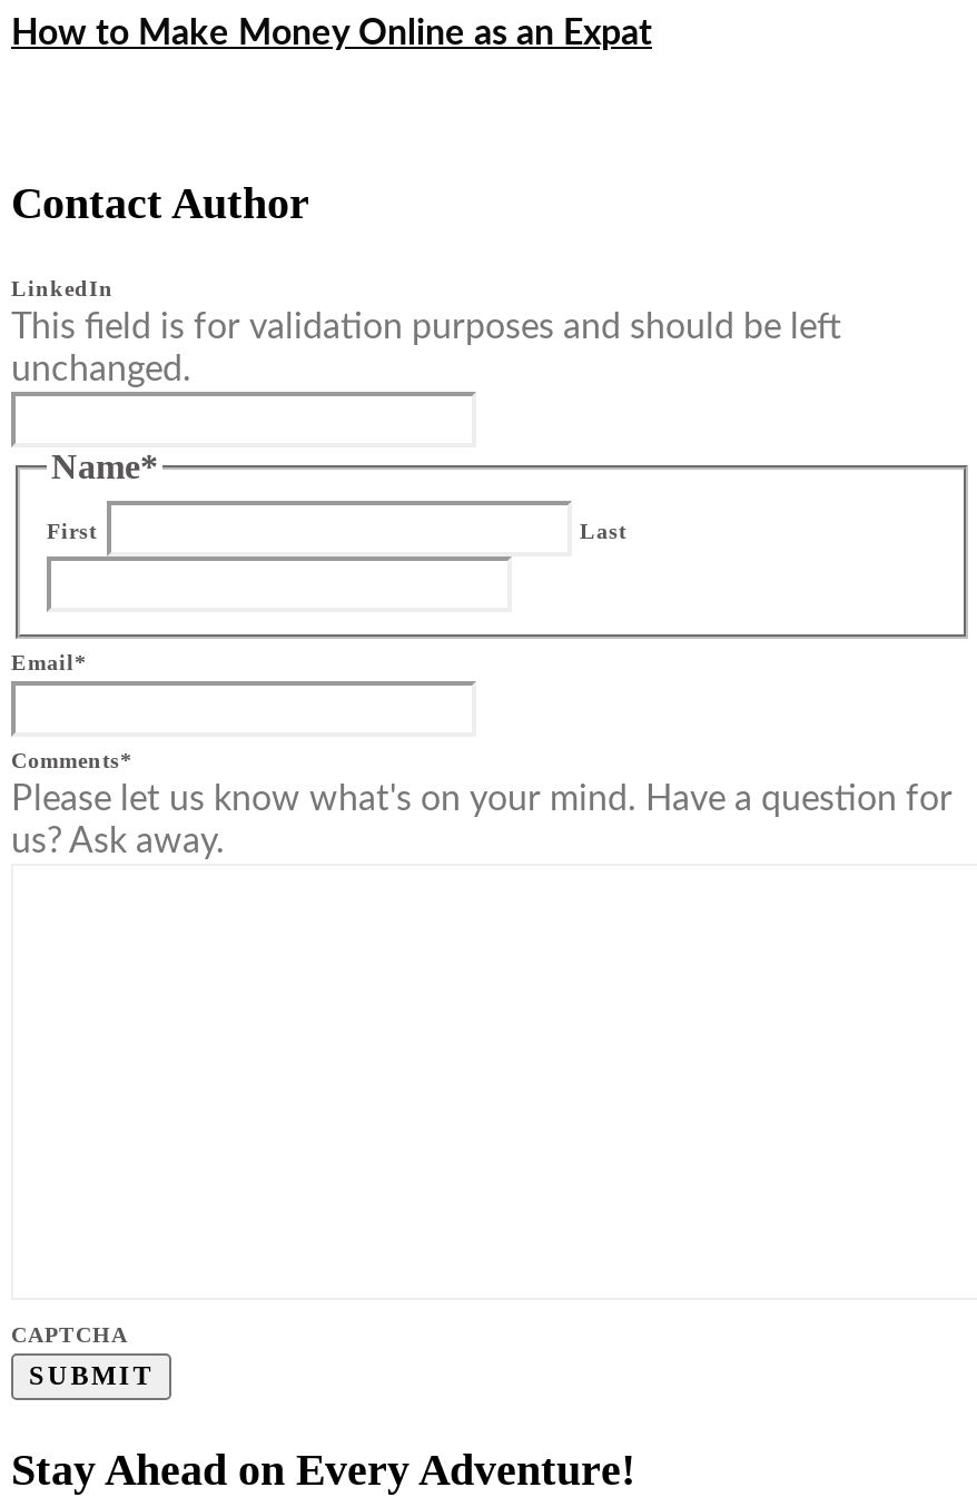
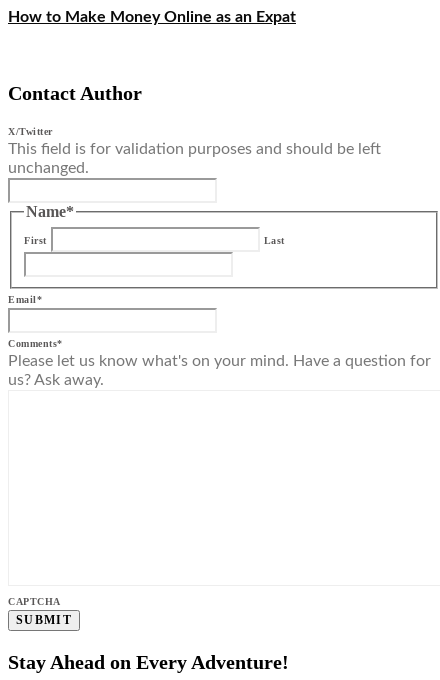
[11,276,114,301] LinkedIn -> [8,126,52,137] X/Twitter

